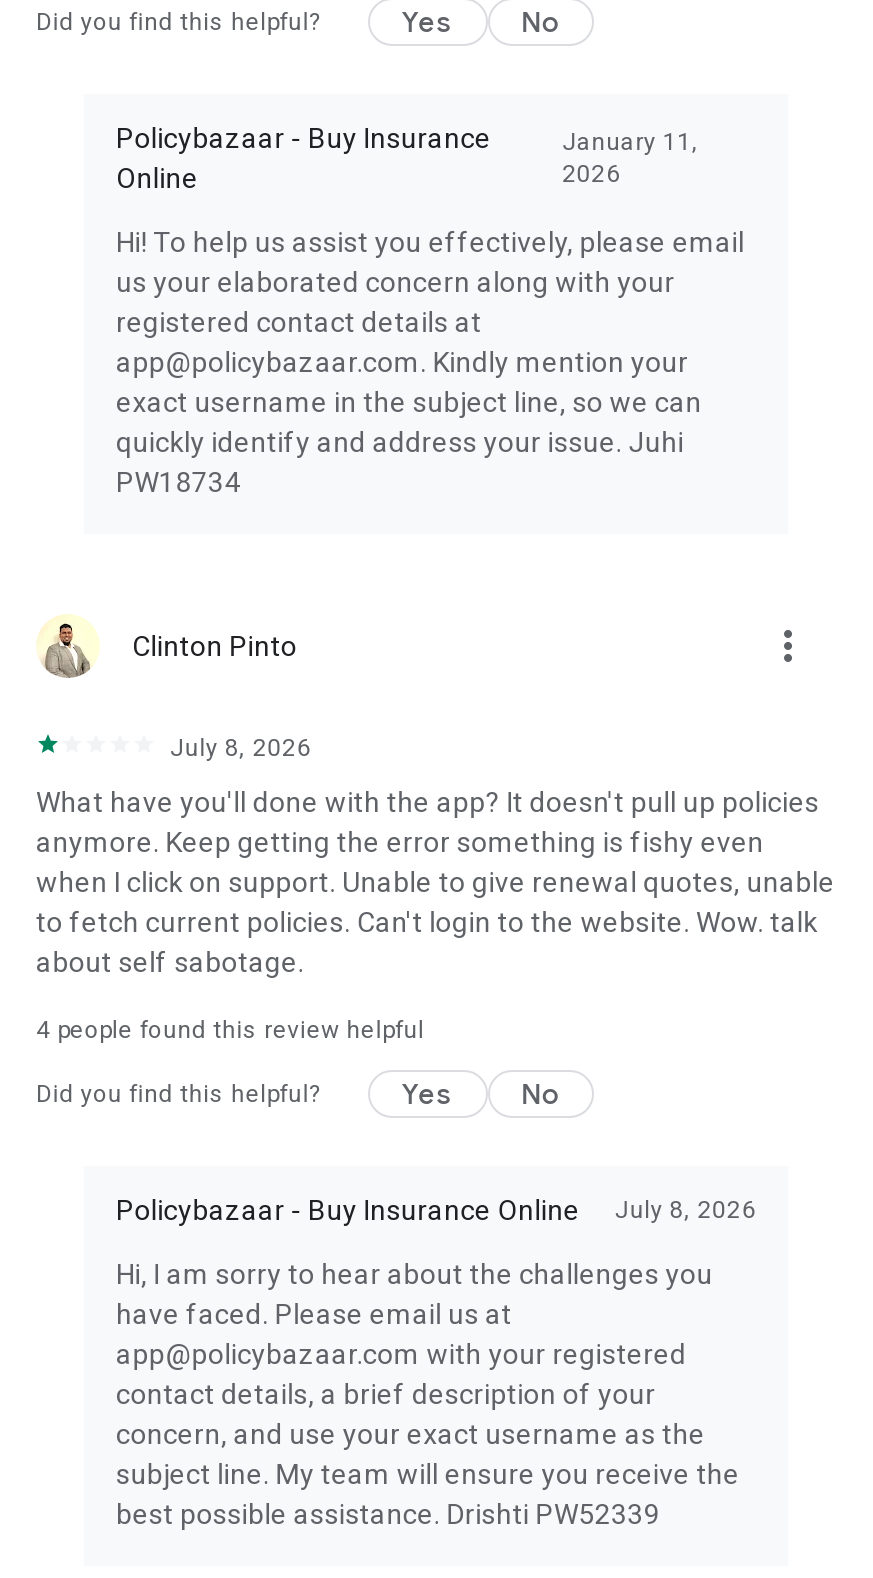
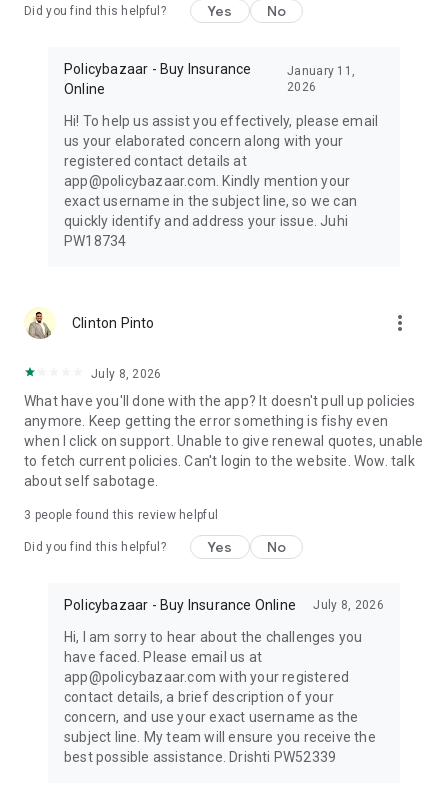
[36,1016,424,1044] 4 people found this review helpful -> [24,508,218,522] 3 people found this review helpful

